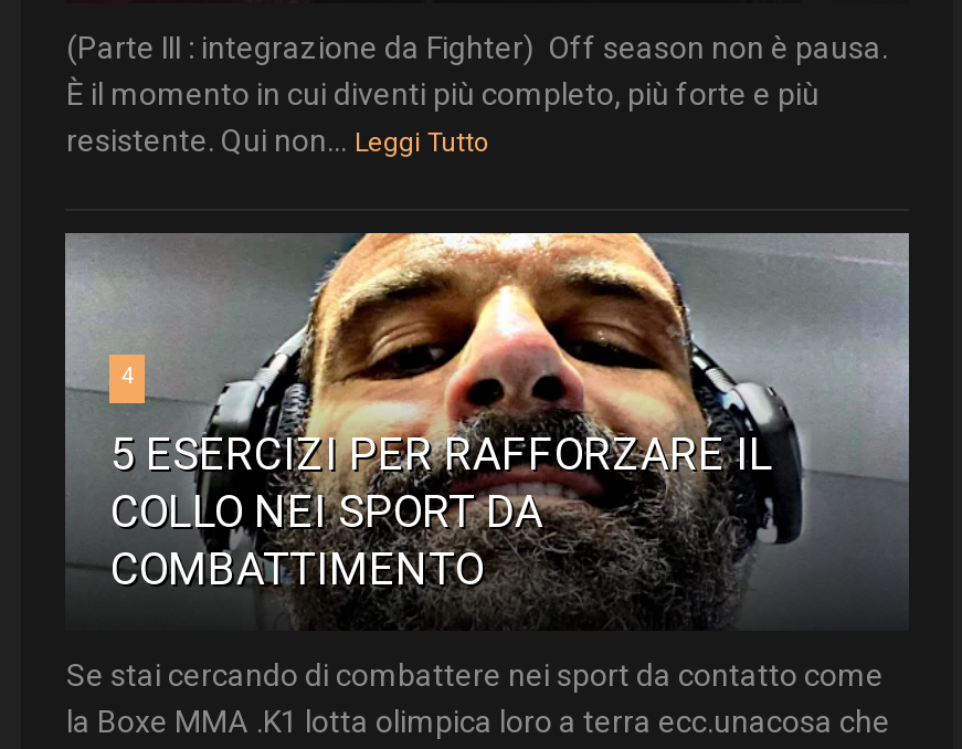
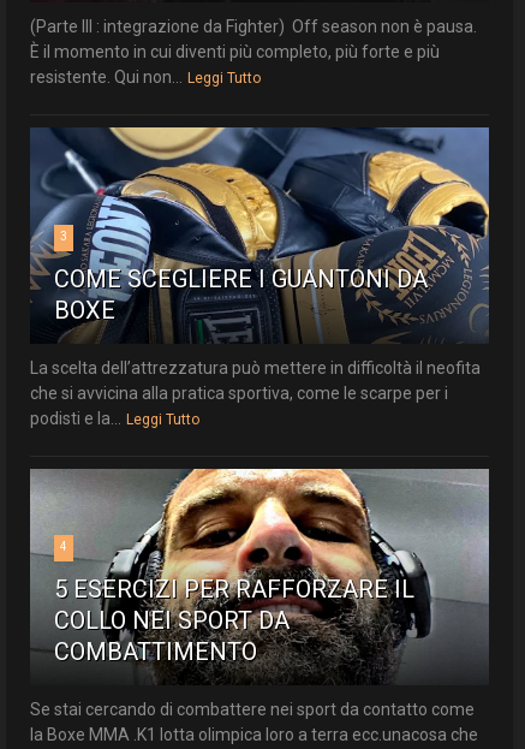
none -> [30,126,489,428] [image] | 3 | COME SCEGLIERE I GUANTONI DA | BOXE | La scelta dell’attrezzatura può mettere in difficoltà il neofita | che si avvicina alla pratica sportiva, come le scarpe per i | podisti e la... Leggi Tutto

